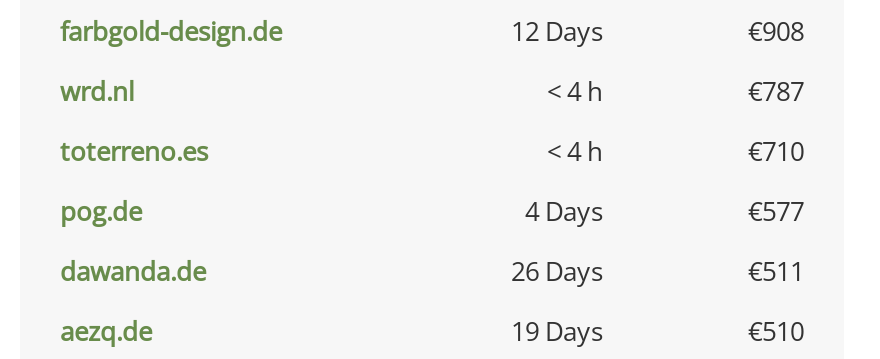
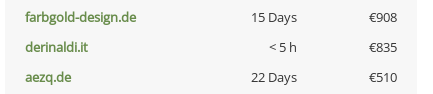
[511,13,603,49] 12 Days -> [250,8,296,26] 15 Days
[60,73,804,289] wrd.nl | < 4 h | €787 | toterreno.es | < 4 h | €710 | pog.de | 4 Days | €577 | dawanda.de | 26 Days | €511 -> [25,38,397,56] derinaldi.it | < 5 h | €835
[511,313,603,349] 19 Days -> [250,68,296,86] 22 Days

